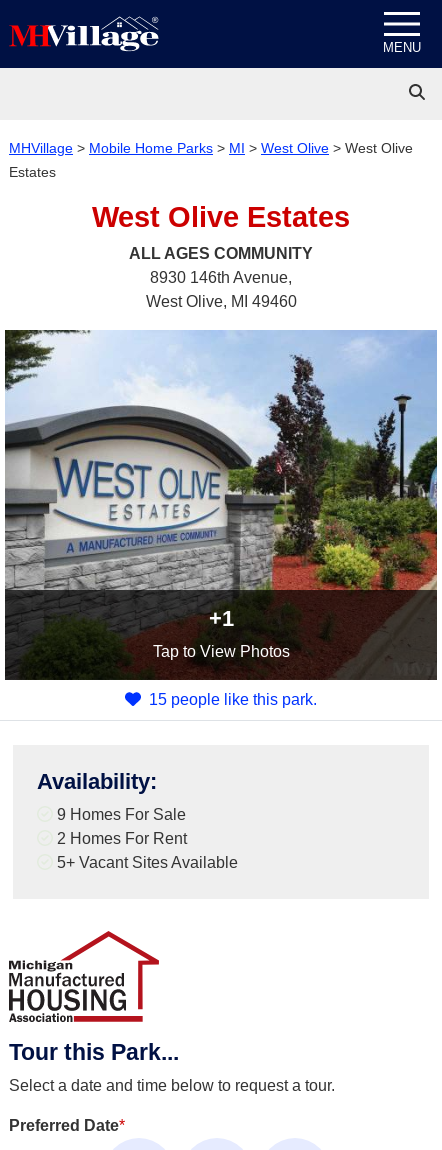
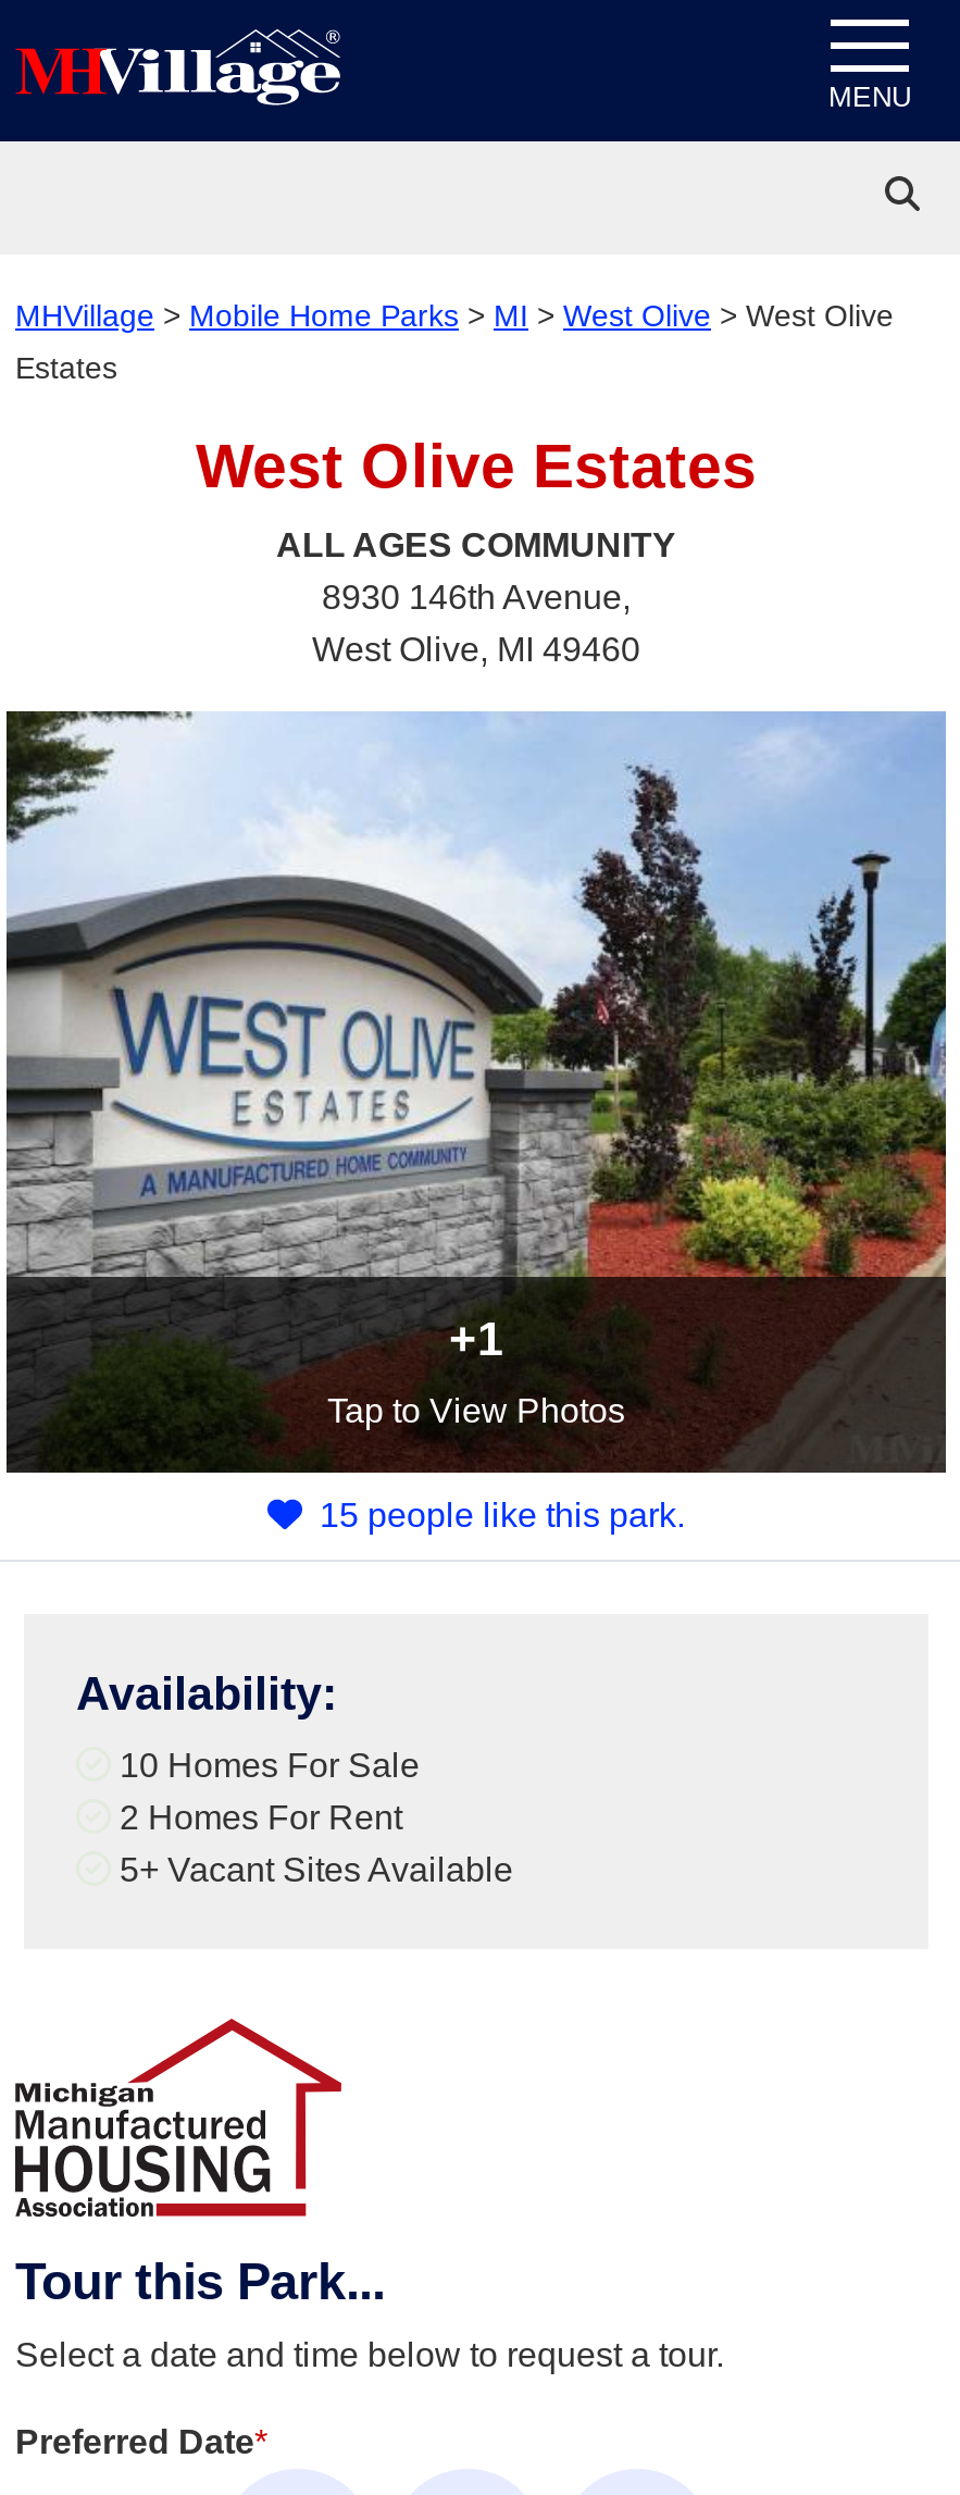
[53,806,186,823] 9 Homes For Sale -> [111,1747,420,1784] 10 Homes For Sale

